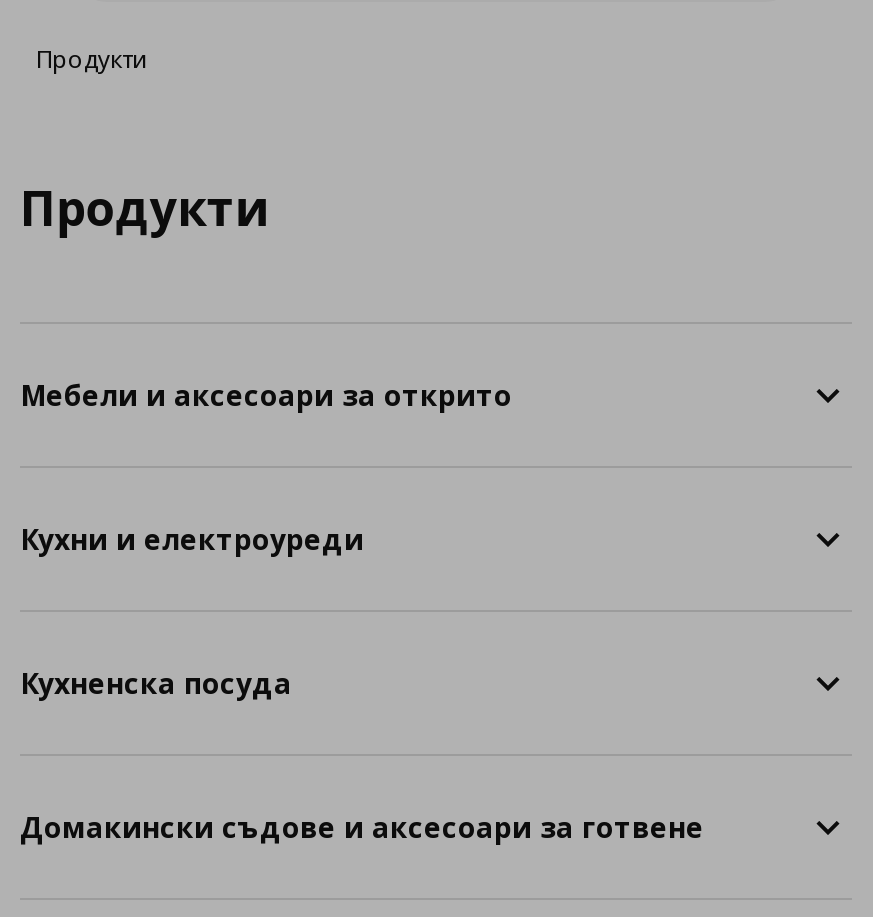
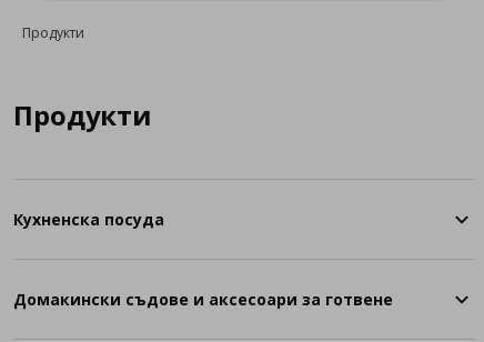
[20,376,512,414] Мебели и аксесоари за открито -> none
[20,520,364,558] Кухни и електроуреди -> none

